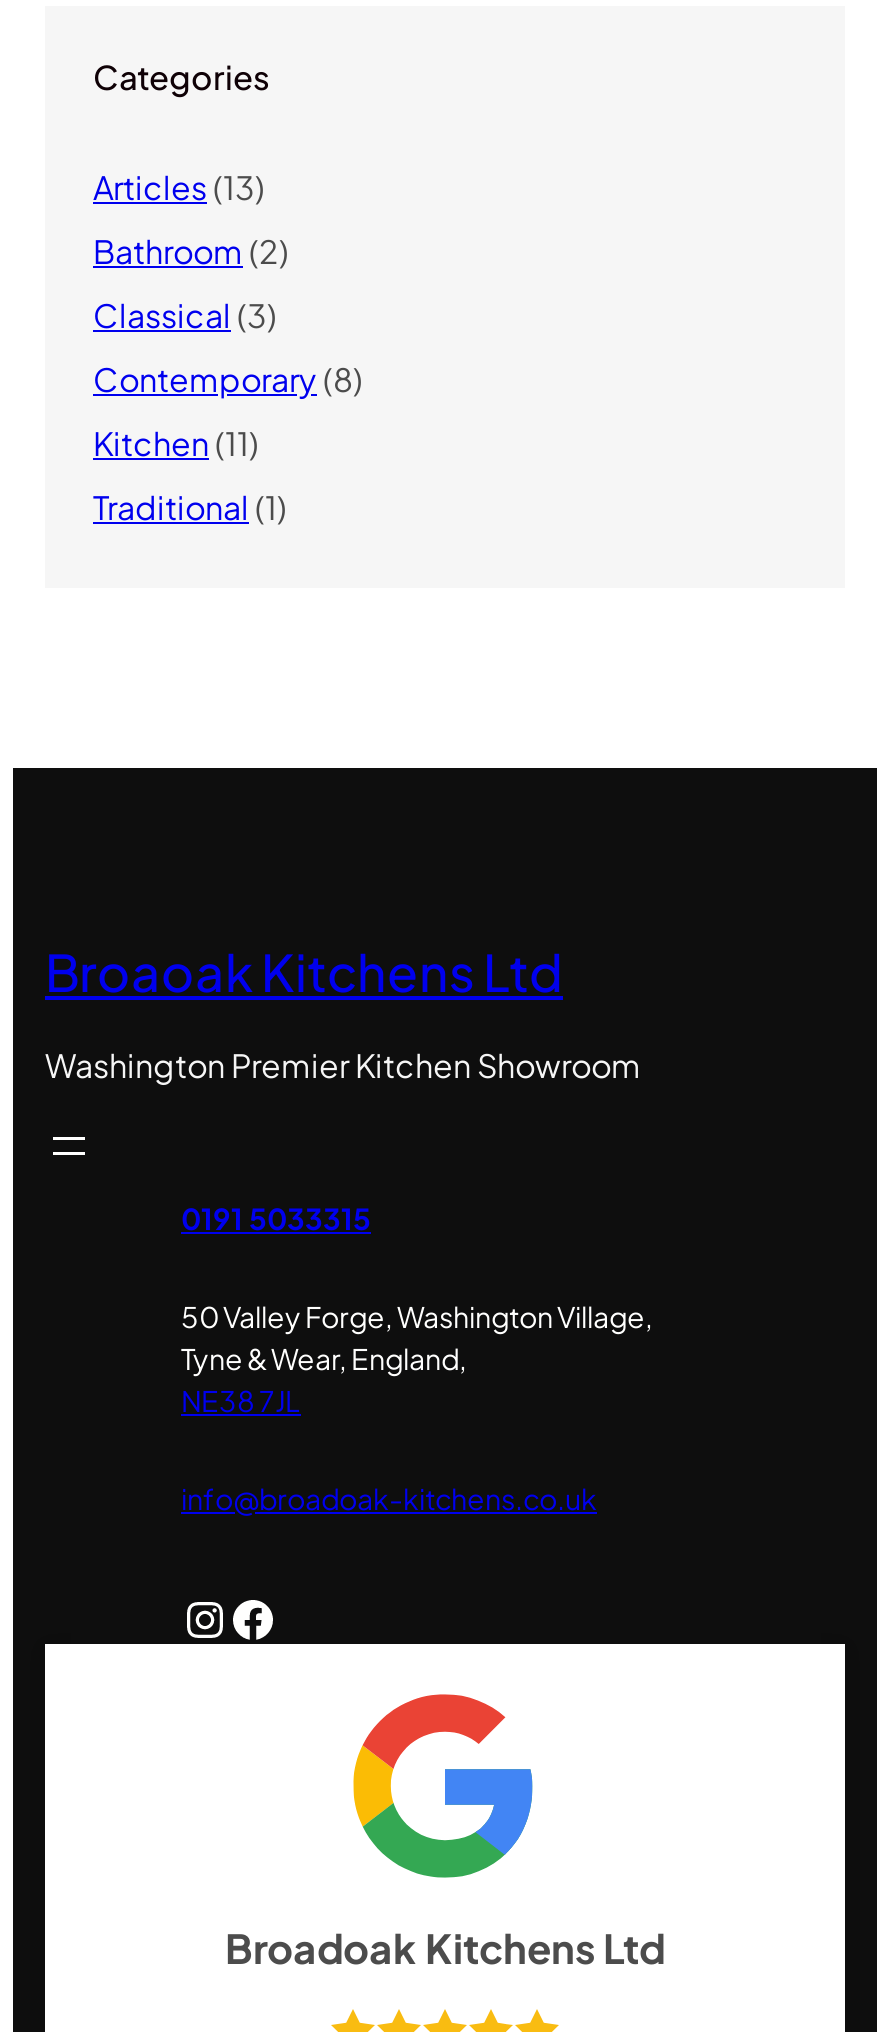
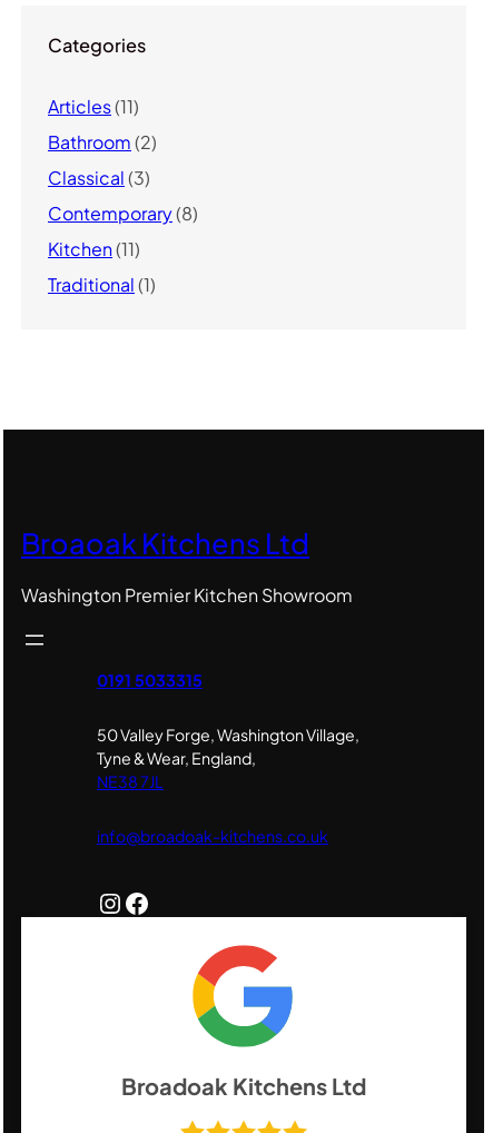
[93,166,265,208] Articles (13) -> [48,95,139,118] Articles (11)

